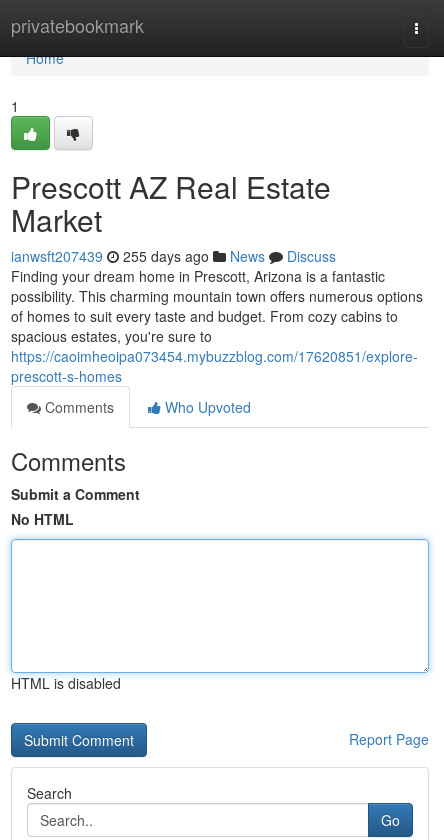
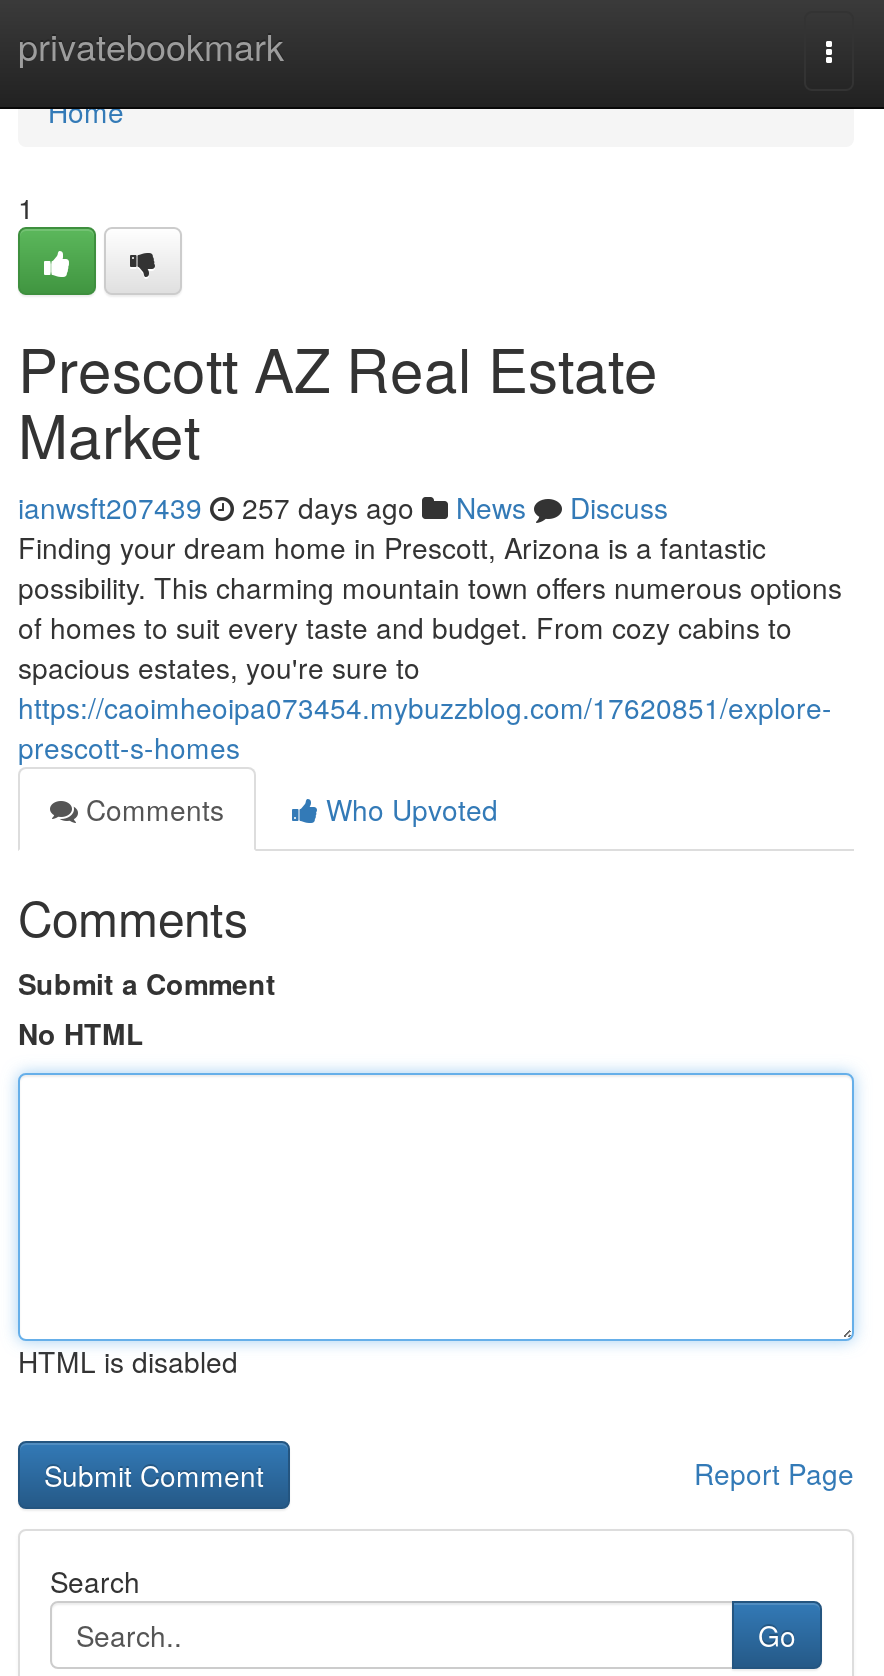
[11,246,336,266] ianwsft207439 255 days ago News Discuss -> [18,487,668,527] ianwsft207439 257 days ago News Discuss

